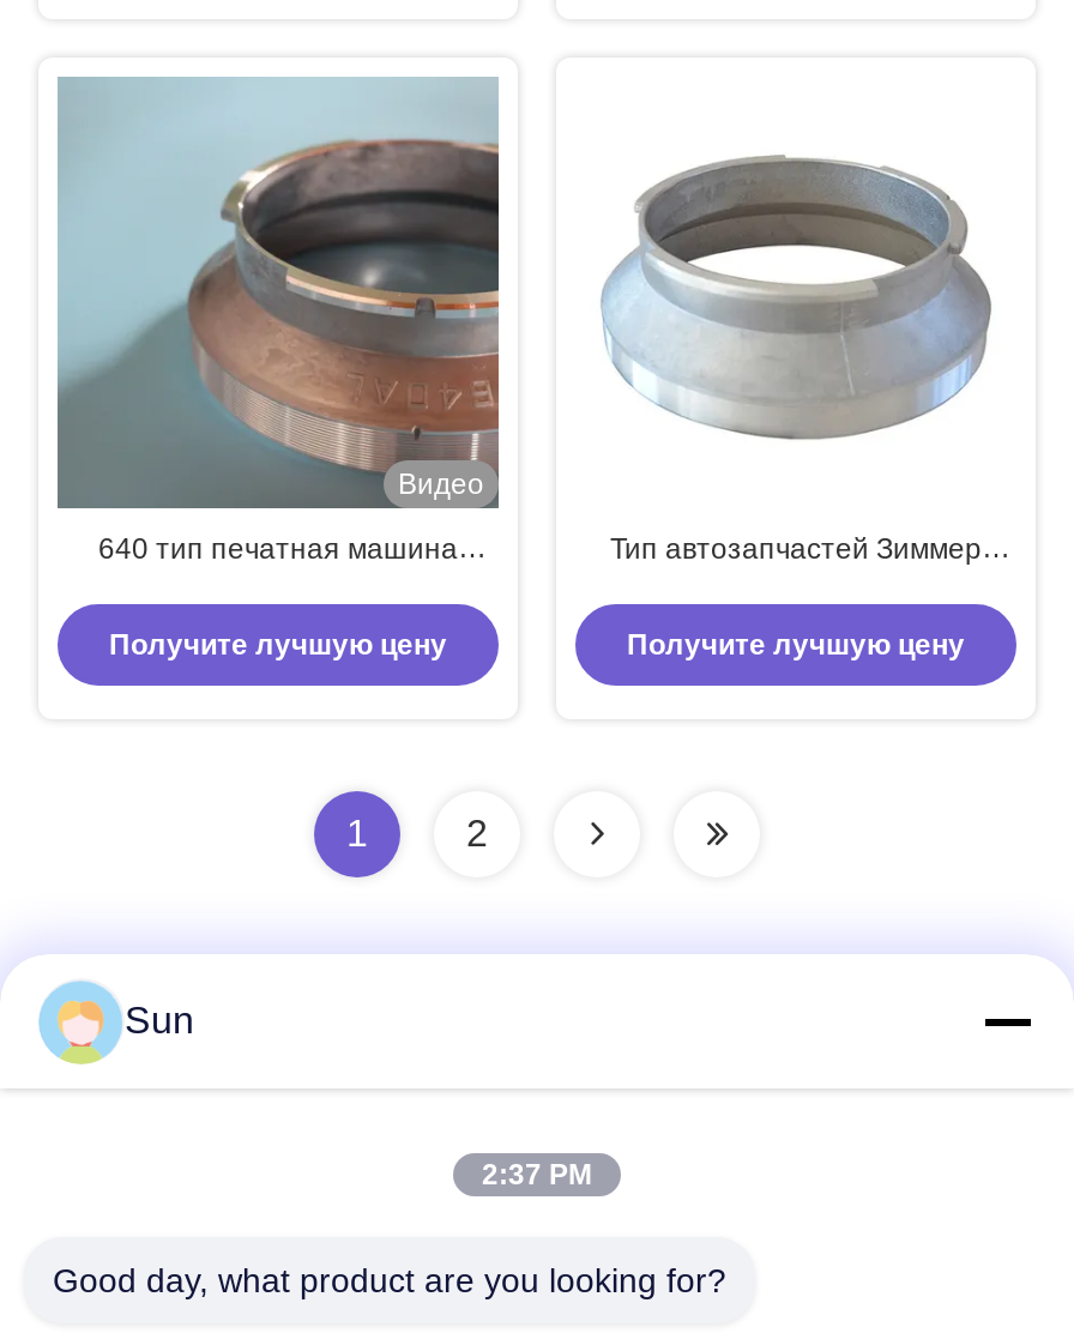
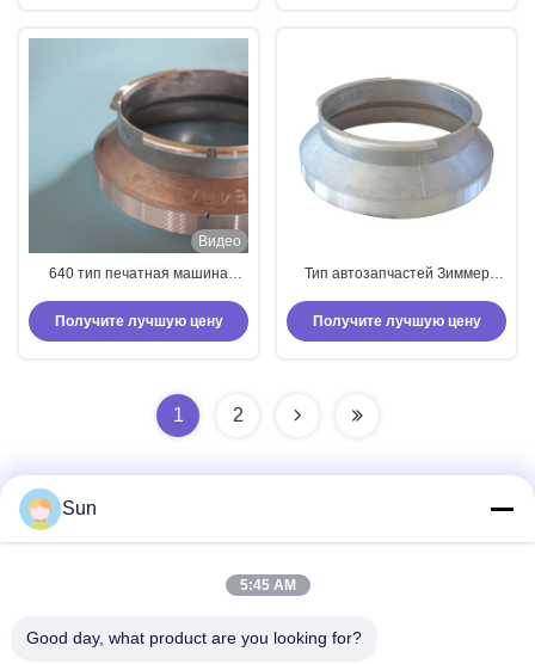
[482,1158,592,1192] 2:37 PM -> [239,577,296,594] 5:45 AM

